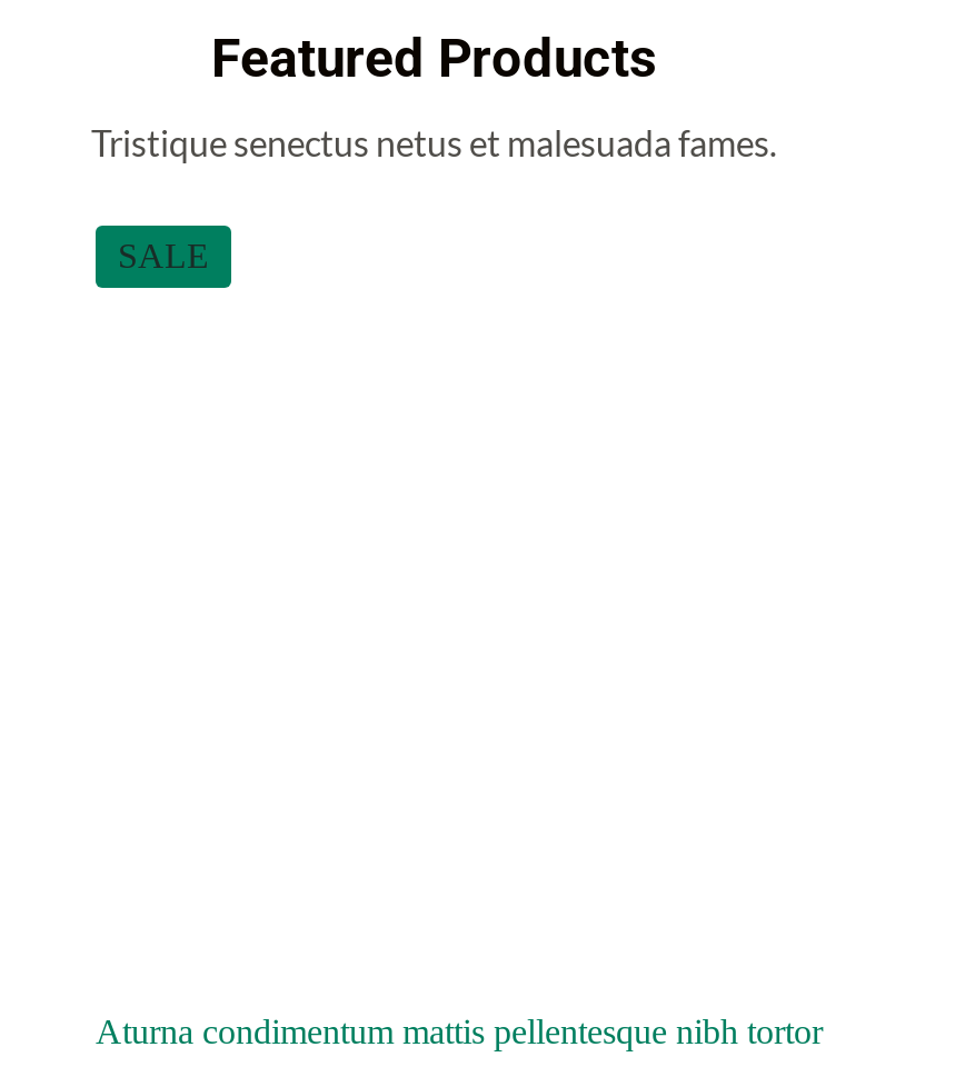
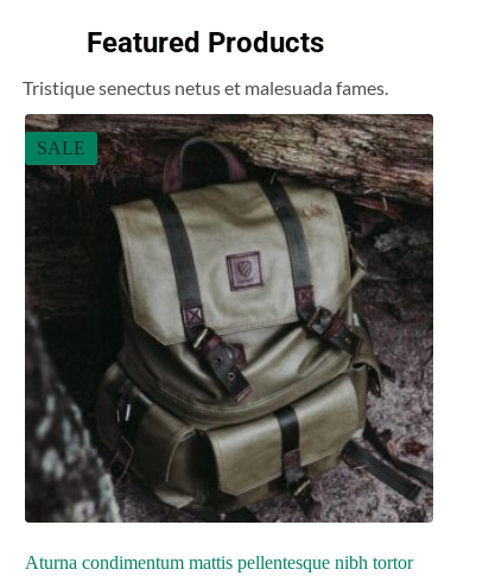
none -> [24,113,434,524] [image]

